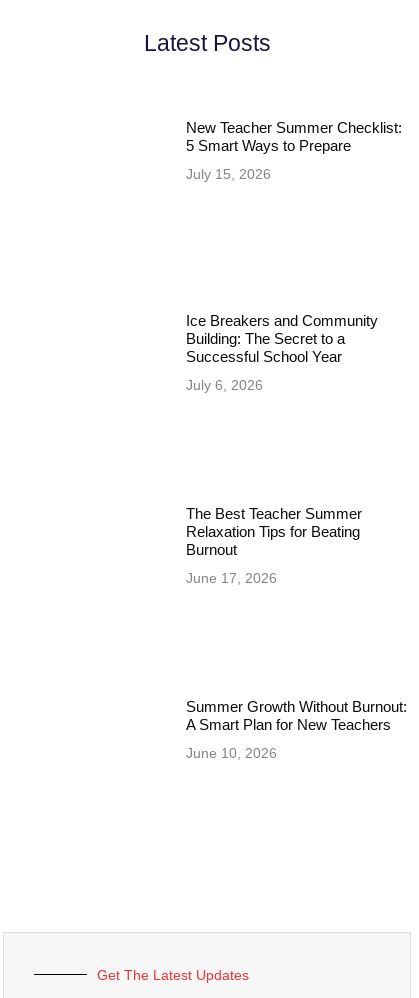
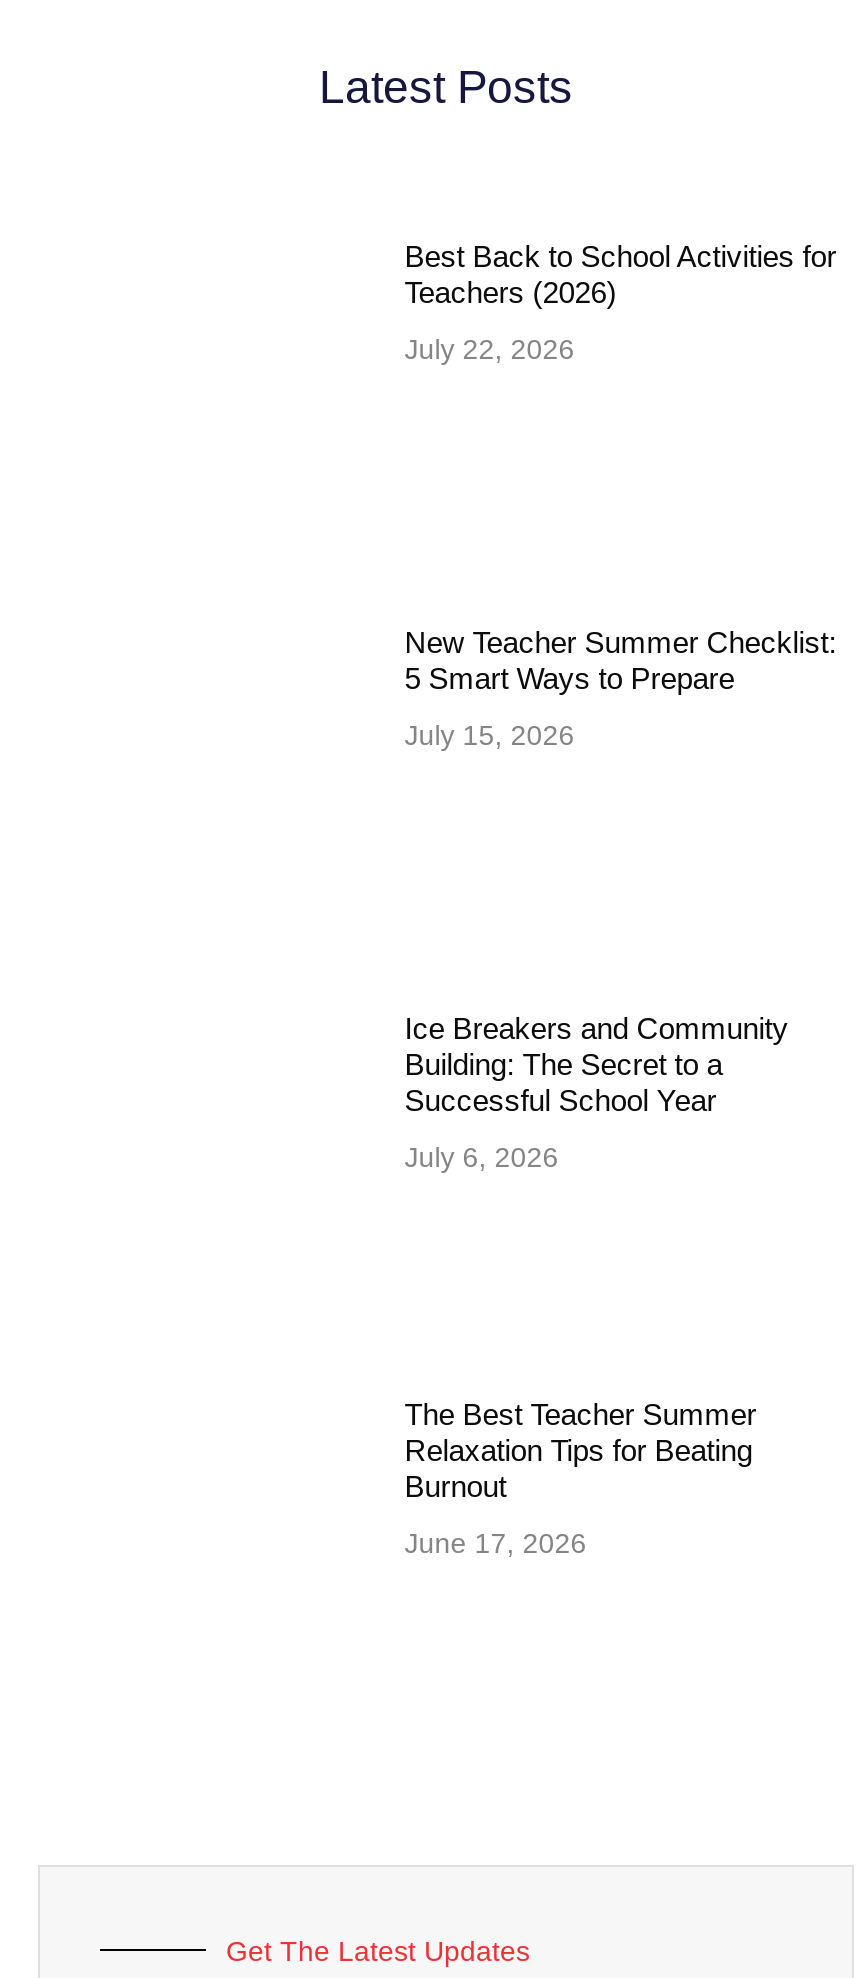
none -> [404,239,836,365] Best Back to School Activities for | Teachers (2026) | July 22, 2026
moved [186,119,402,586] -> [404,625,836,1560]: New Teacher Summer Checklist: | 5 Smart Ways to Prepare | July 15, 2026 | ... | Burnout | June 17, 2026
[186,698,407,761] Summer Growth Without Burnout: | A Smart Plan for New Teachers | June 10, 2026 -> none

